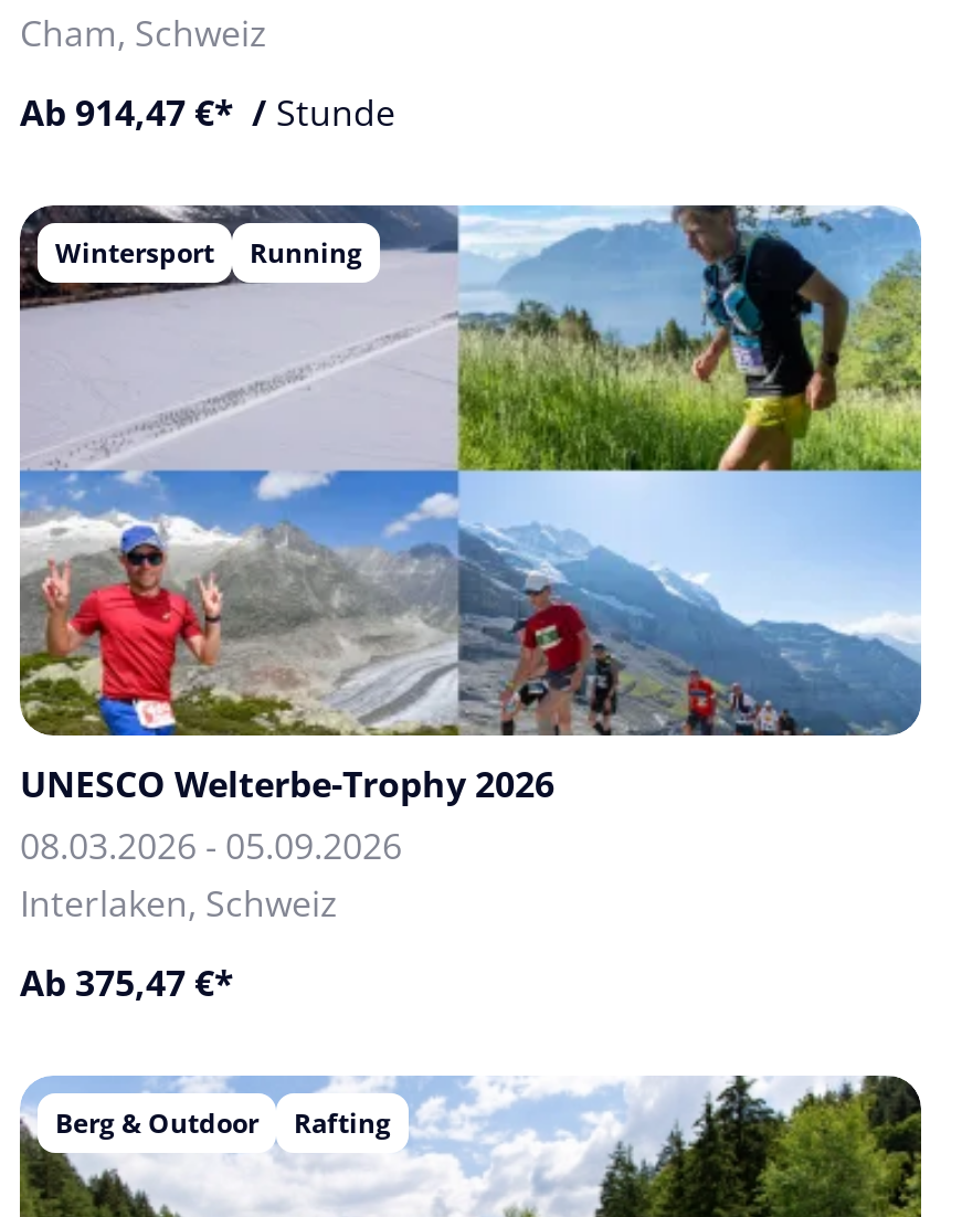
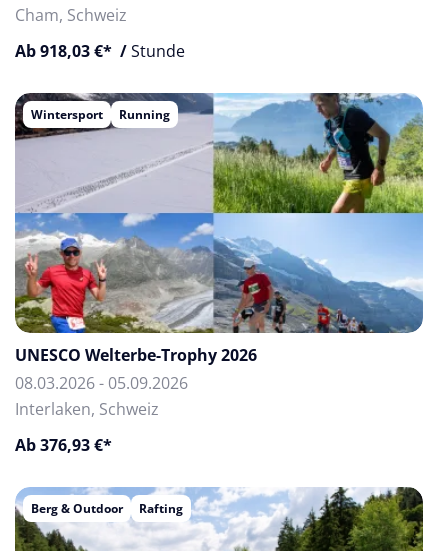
[20,89,395,137] Ab 914,47 €* / Stunde -> [15,40,185,62] Ab 918,03 €* / Stunde
[20,959,234,1008] Ab 375,47 €* -> [15,434,112,456] Ab 376,93 €*

